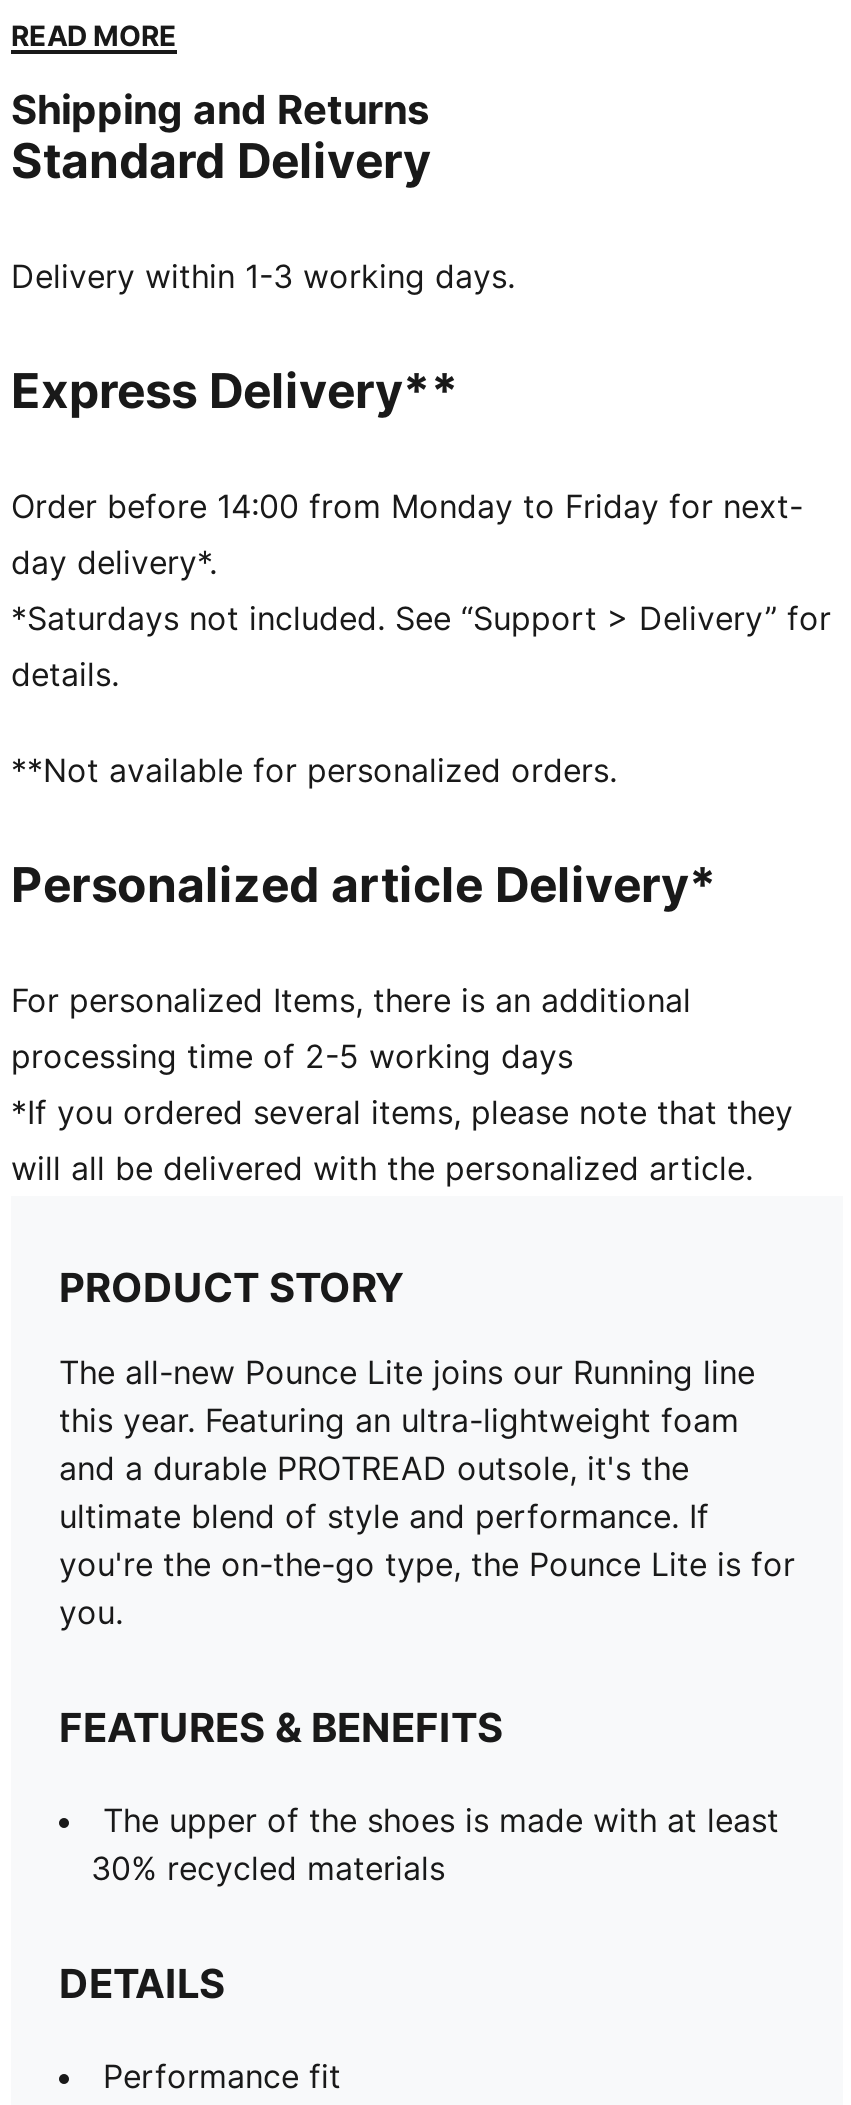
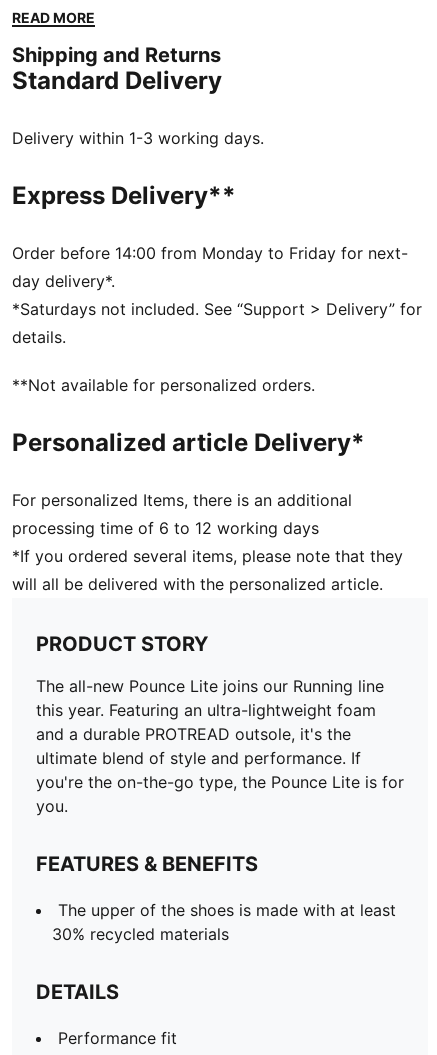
[11,1036,573,1076] processing time of 2-5 working days -> [12,518,319,538] processing time of 6 to 12 working days

